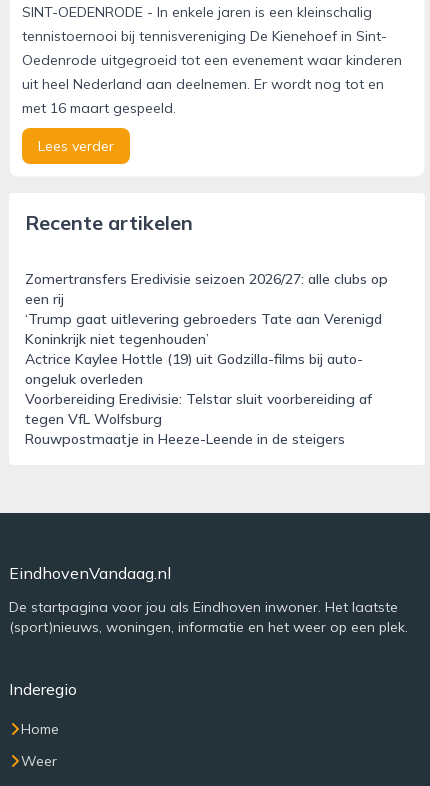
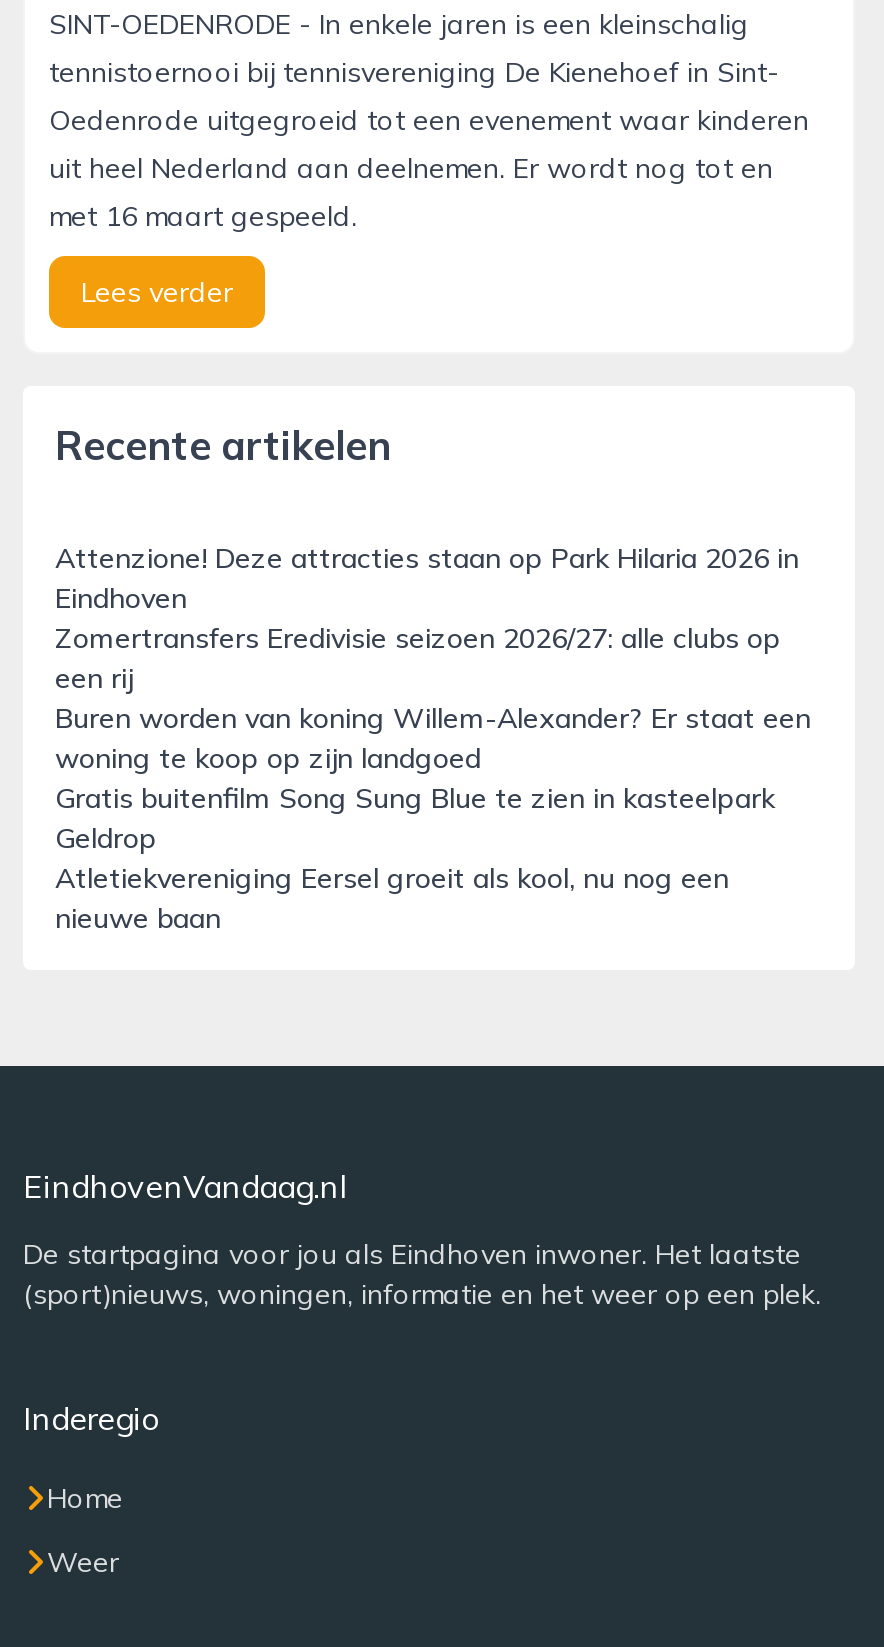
none -> [55,540,799,616] Attenzione! Deze attracties staan op Park Hilaria 2026 in | Eindhoven
moved [25,270,388,308] -> [55,620,781,696]: Zomertransfers Eredivisie seizoen 2026/27: alle clubs op | een rij
[25,310,382,448] ‘Trump gaat uitlevering gebroeders Tate aan Verenigd | Koninkrijk niet tegenhouden’ | Actrice Kaylee Hottle (19) uit Godzilla-films bij auto- | ongeluk overleden | Voorbereiding Eredivisie: Telstar sluit voorbereiding af | tegen VfL Wolfsburg | Rouwpostmaatje in Heeze-Leende in de steigers -> [55,700,811,936] Buren worden van koning Willem-Alexander? Er staat een | woning te koop op zijn landgoed | Gratis buitenfilm Song Sung Blue te zien in kasteelpark | Geldrop | Atletiekvereniging Eersel groeit als kool, nu nog een | nieuwe baan

